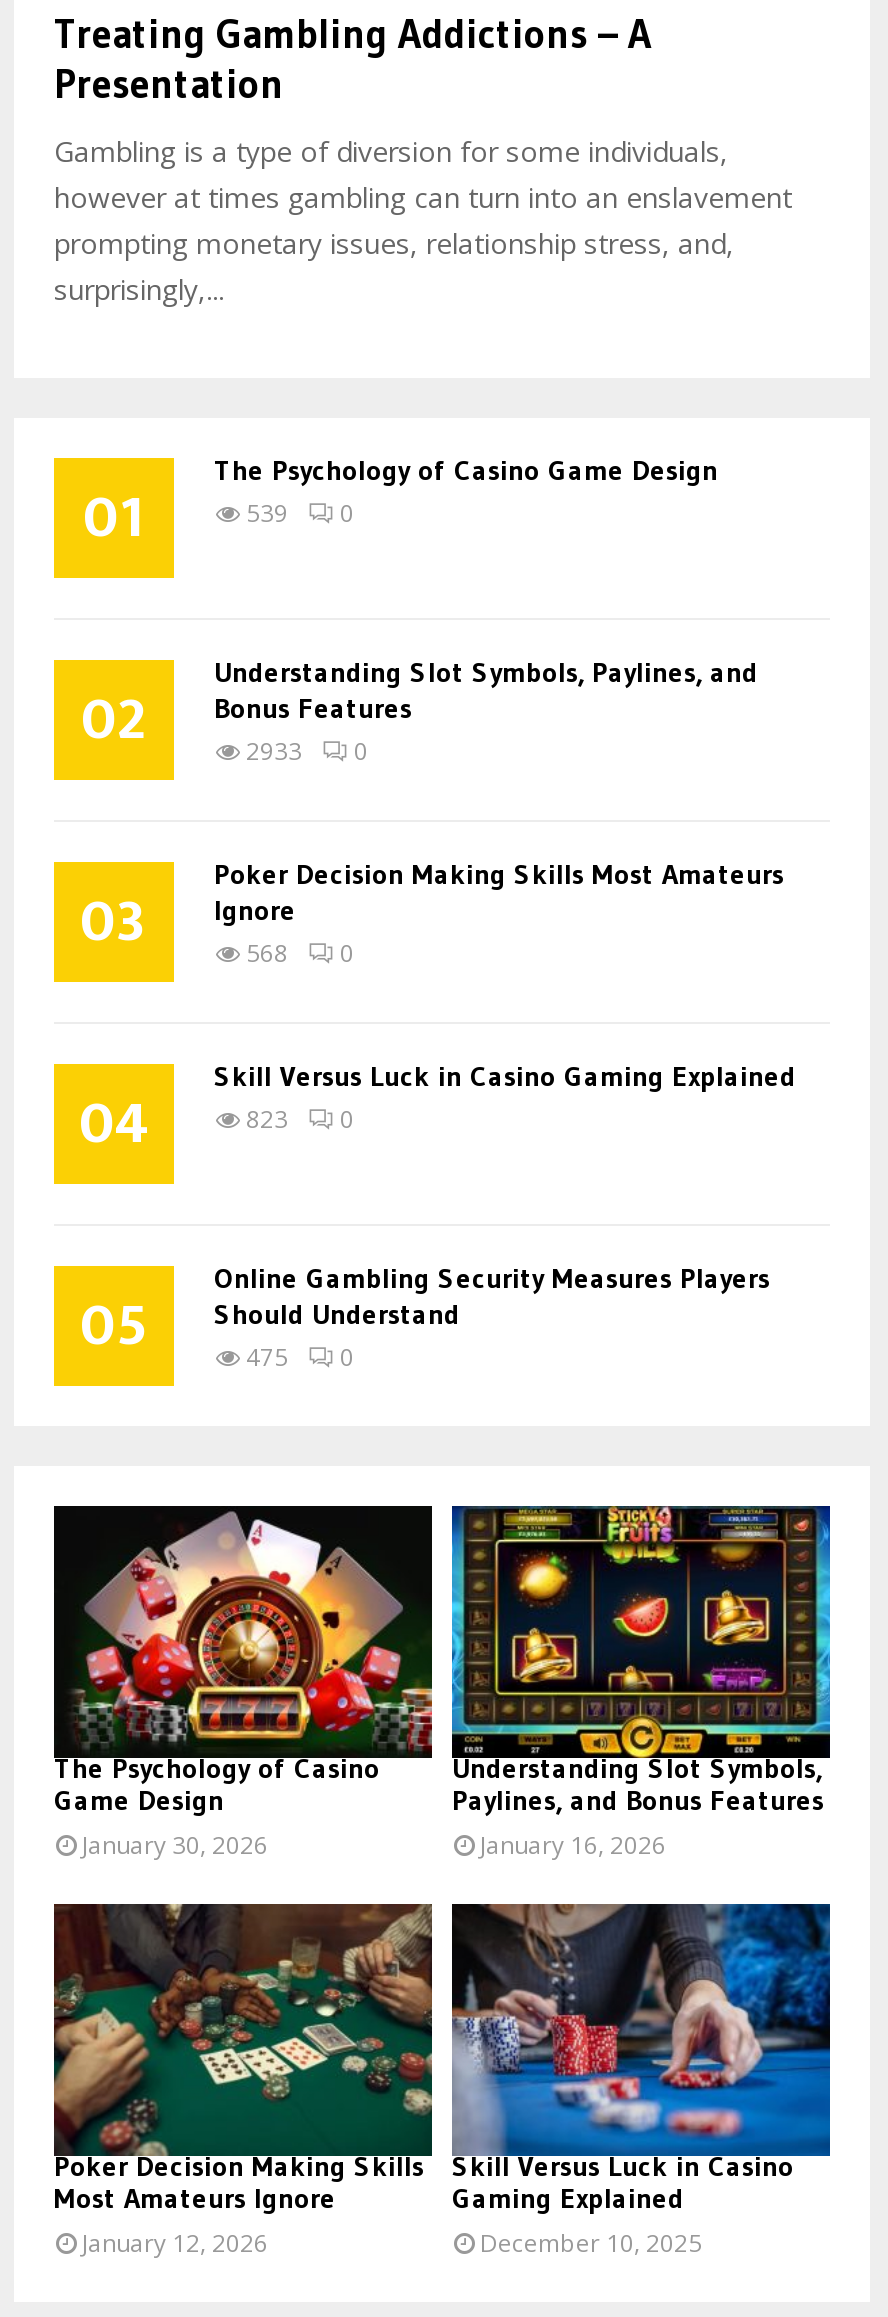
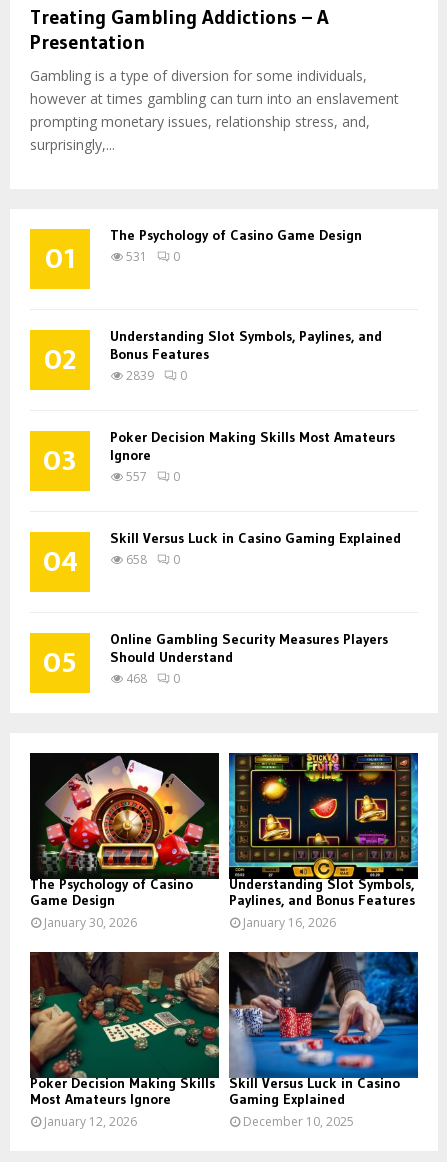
[246,495,354,529] 539 0 -> [126,248,180,265] 531 0
[246,733,368,767] 2933 0 -> [126,367,187,384] 2839 0
[246,935,354,969] 568 0 -> [126,468,180,485] 557 0
[246,1101,354,1135] 823 0 -> [126,551,180,568] 658 0
[246,1339,354,1373] 475 0 -> [126,670,180,687] 468 0

